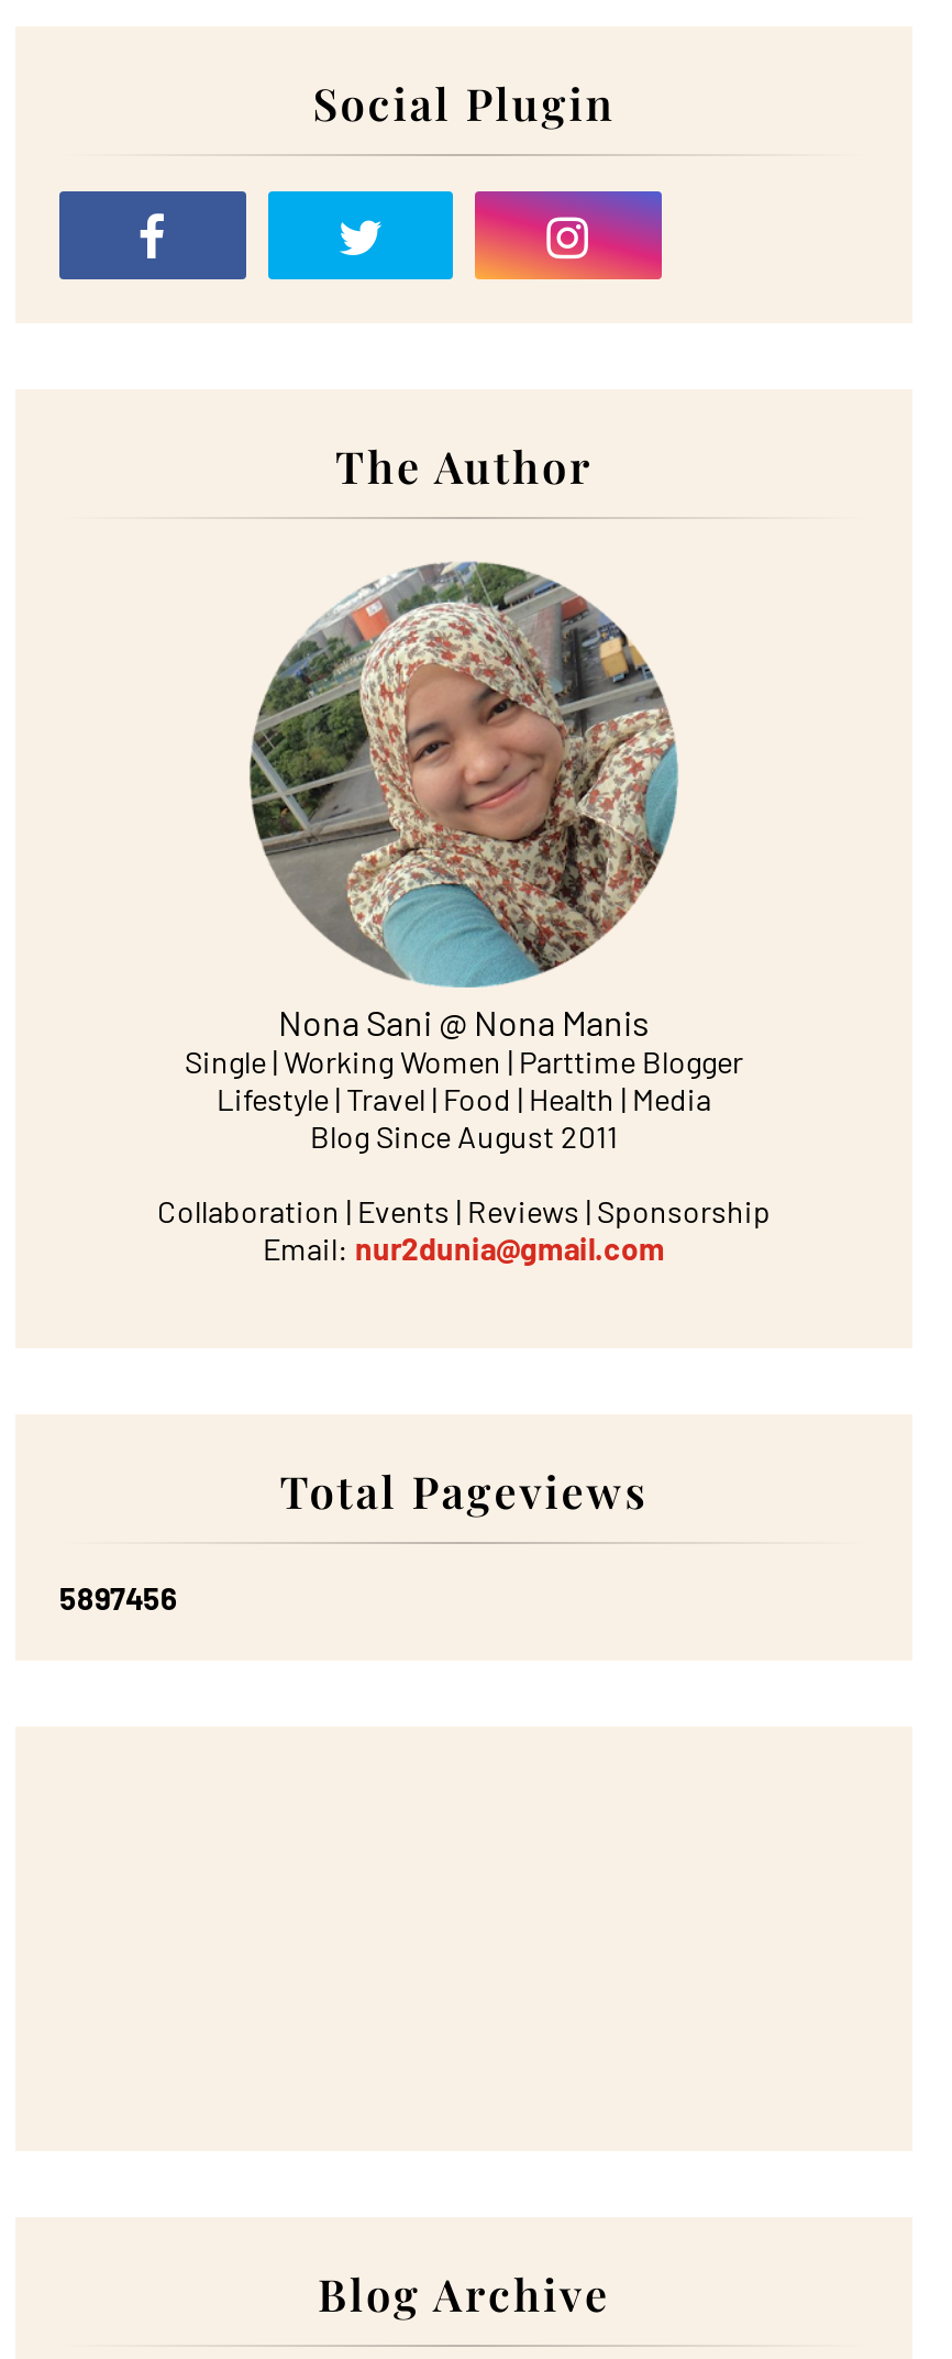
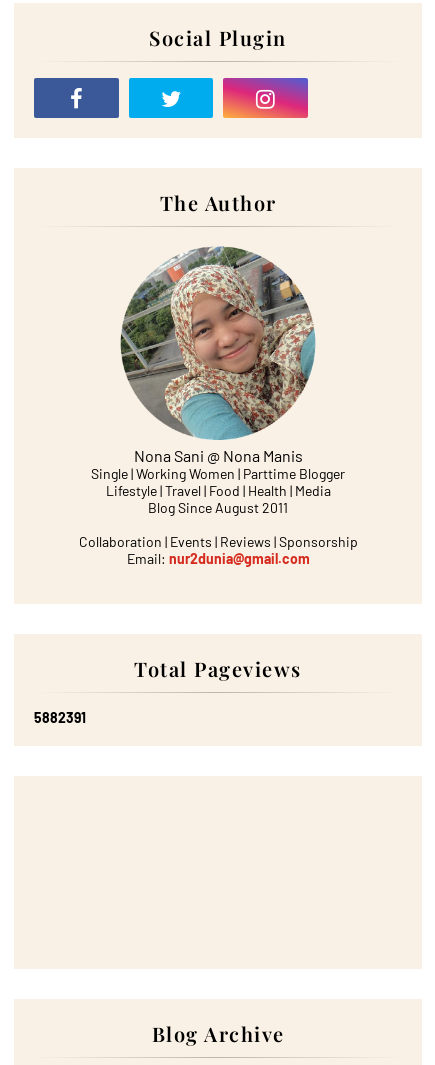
[59,1579,178,1616] 5897456 -> [34,709,86,726] 5882391

